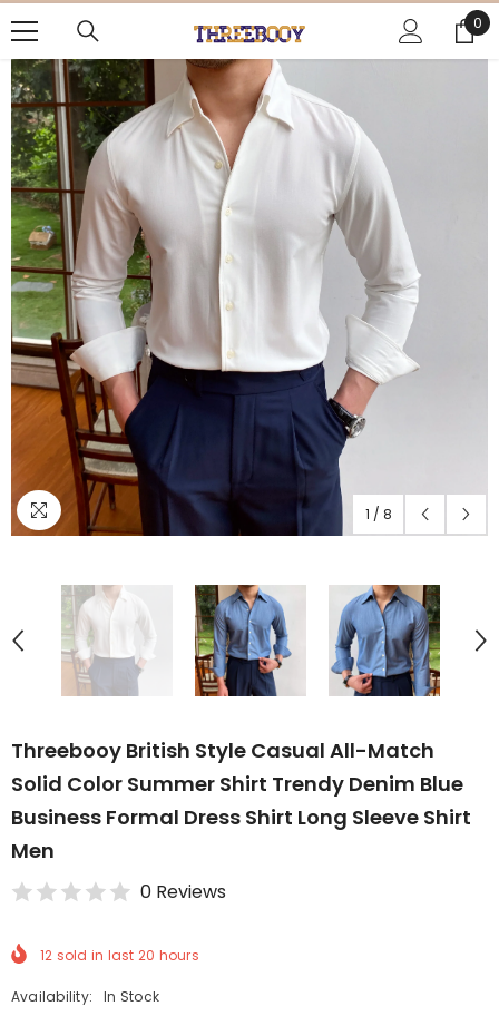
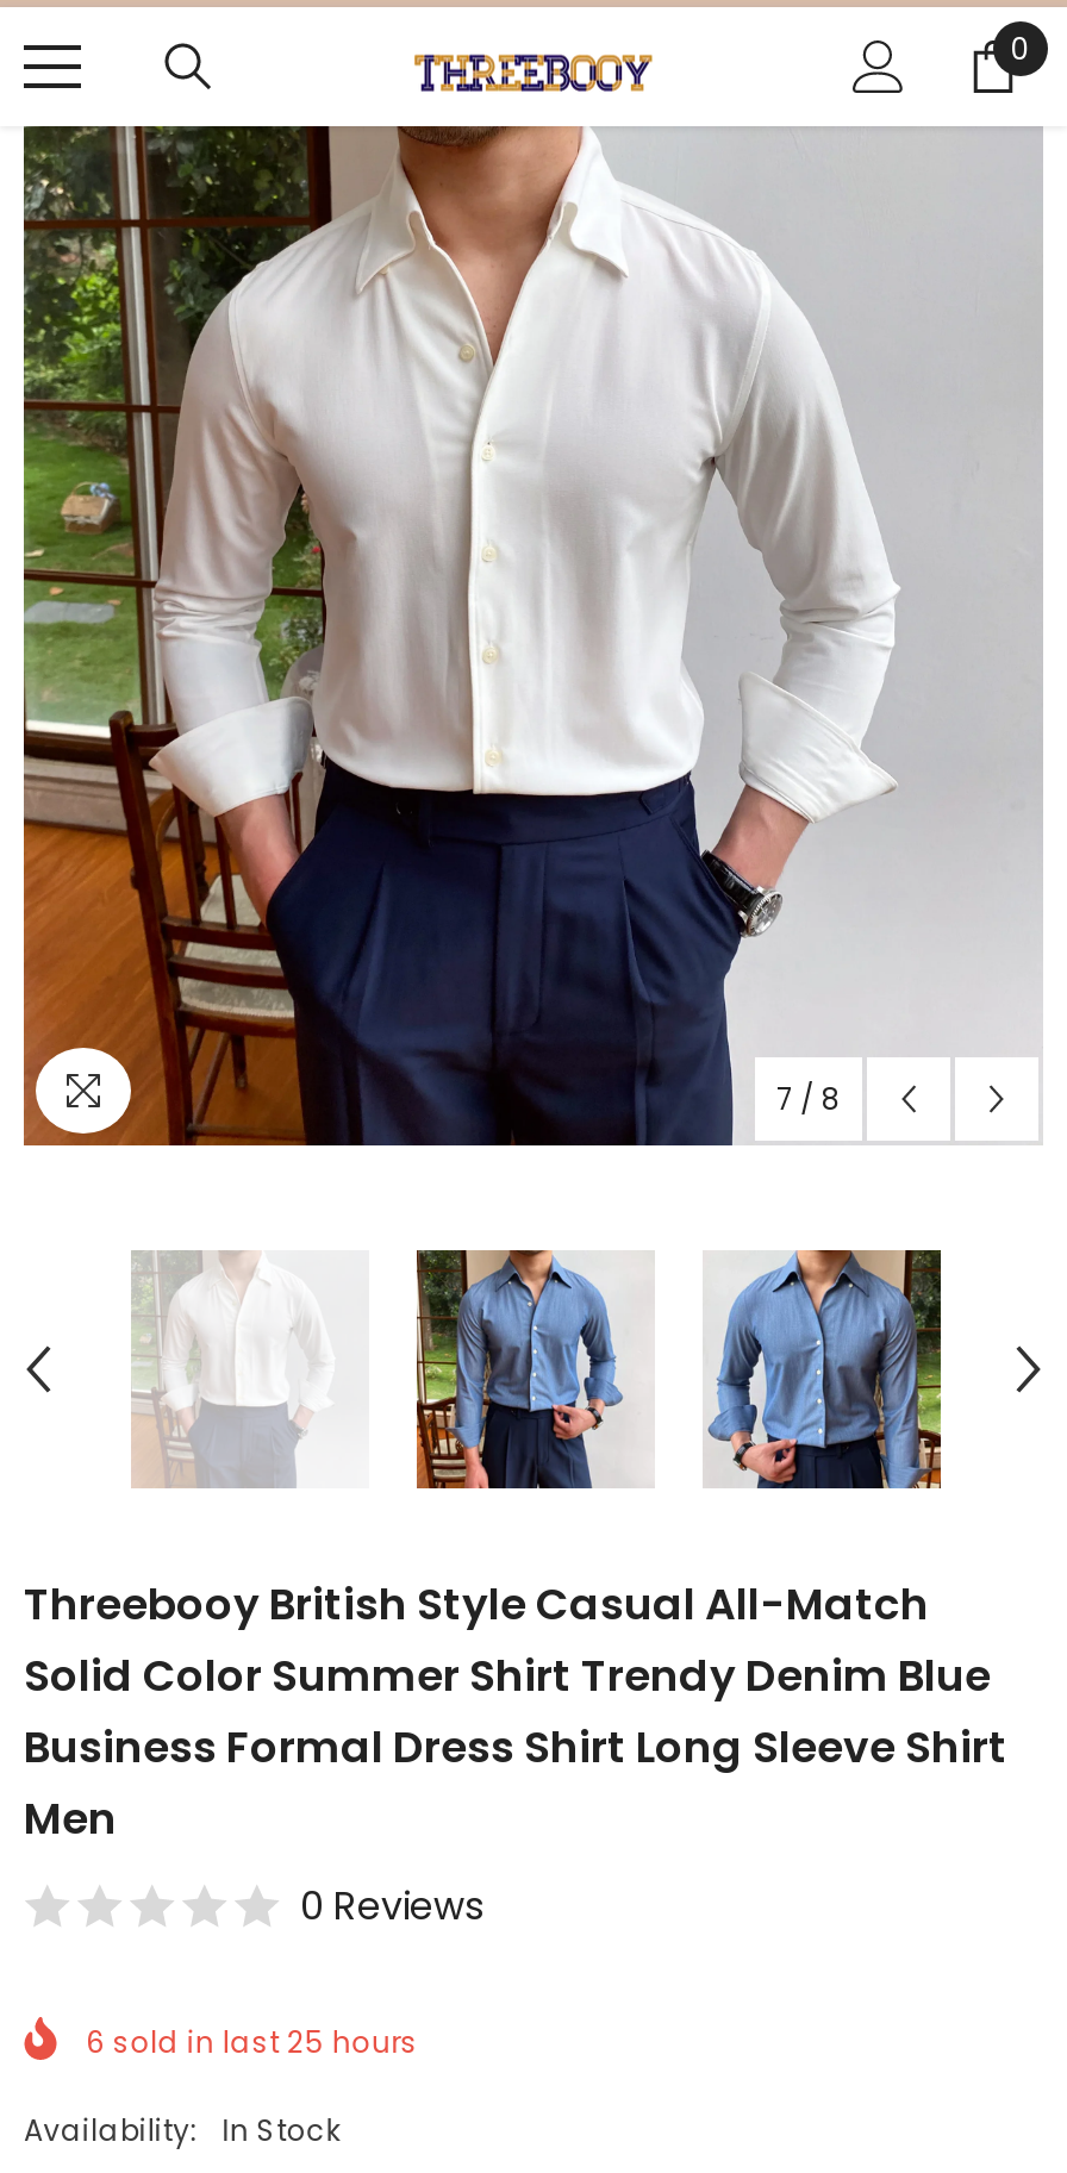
[365,505,392,524] 1 / 8 -> [776,1079,841,1120] 7 / 8
[40,946,199,965] 12 sold in last 20 hours -> [86,2022,418,2062] 6 sold in last 25 hours

